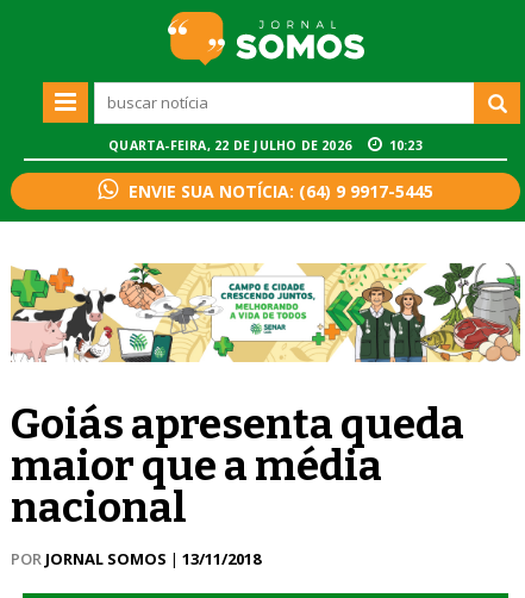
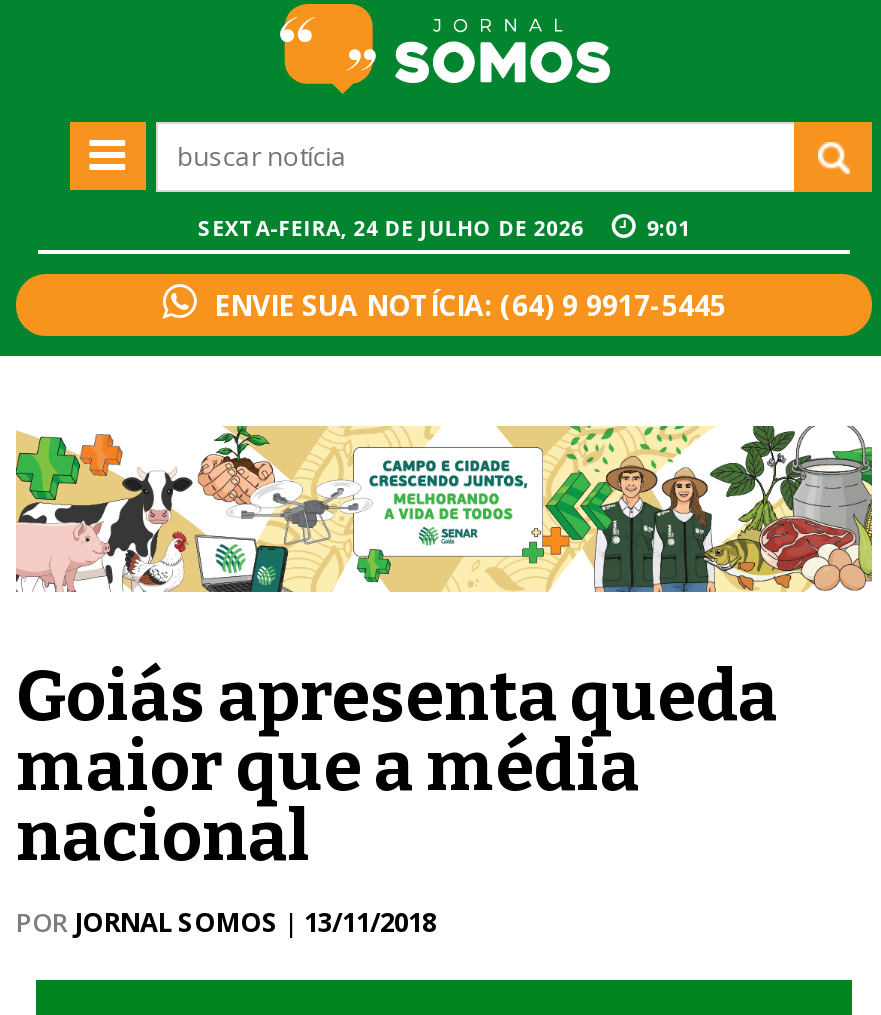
[109,138,355,154] QUARTA-FEIRA, 22 DE JULHO DE 2026 -> [198,215,590,243] SEXTA-FEIRA, 24 DE JULHO DE 2026
[389,138,422,154] 10:23 -> [647,215,690,243] 9:01

